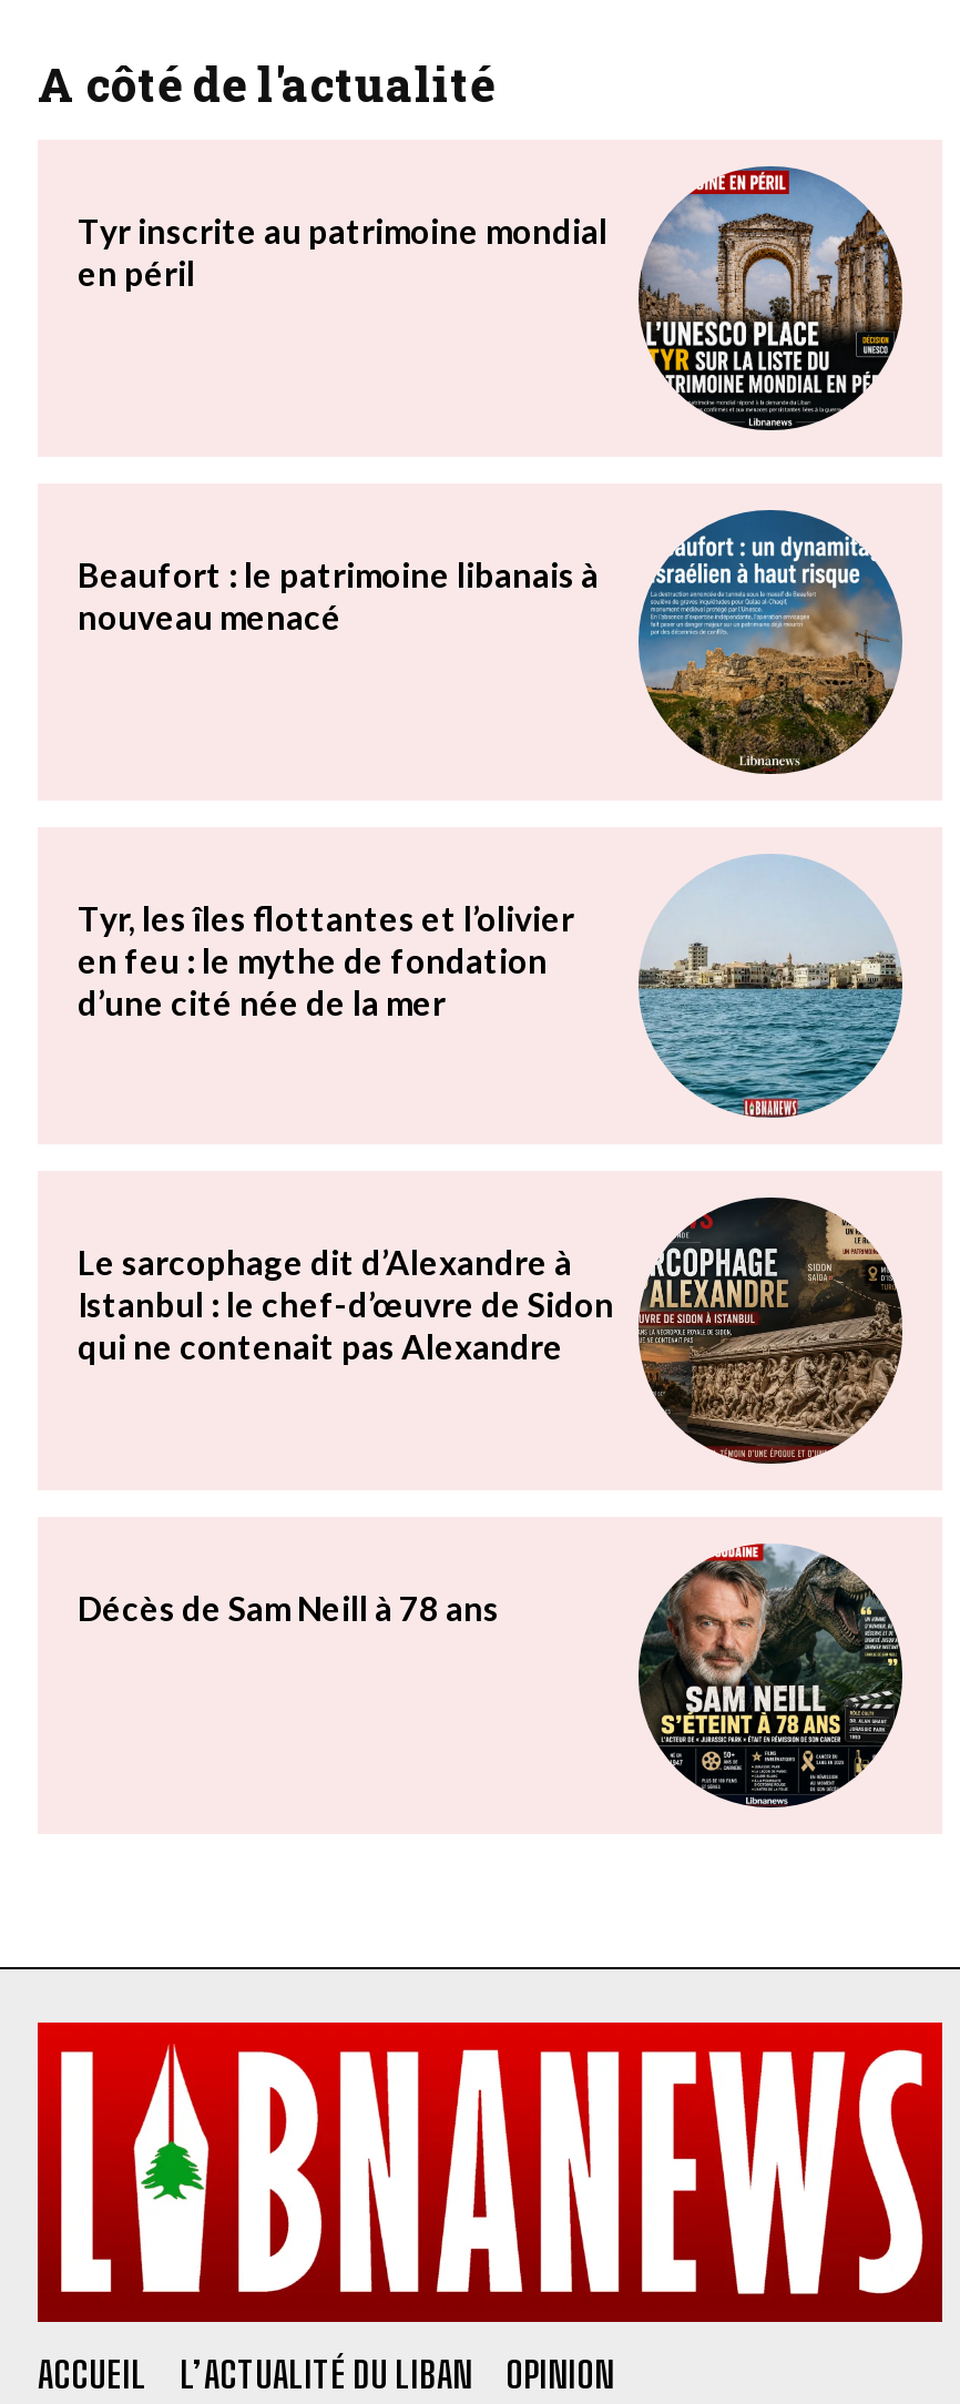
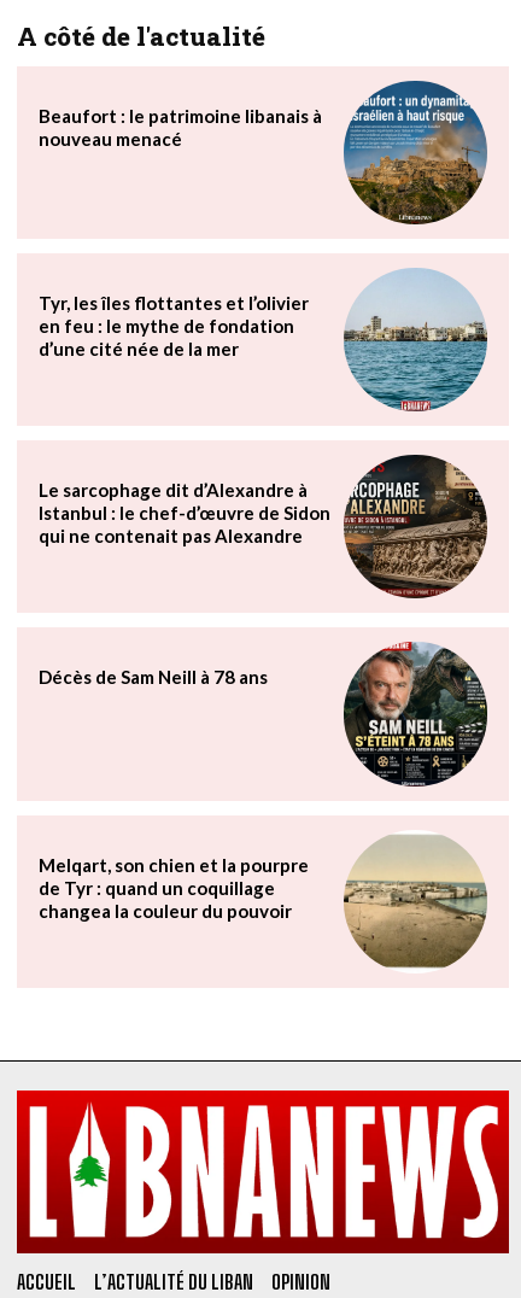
[78,169,902,428] [image] | Tyr inscrite au patrimoine mondial | en péril -> none
moved [78,510,907,1627] -> [39,81,490,688]: [image] | Beaufort : le patrimoine libanais à | nouveau menacé | ... | qui ne contenait pas Alexandre | Décès de Sam Neill à 78 ans
moved [634,1539,907,1812] -> [341,641,490,789]: [image]
none -> [39,834,487,973] [image] | Melqart, son chien et la pourpre | de Tyr : quand un coquillage | changea la couleur du pouvoir

